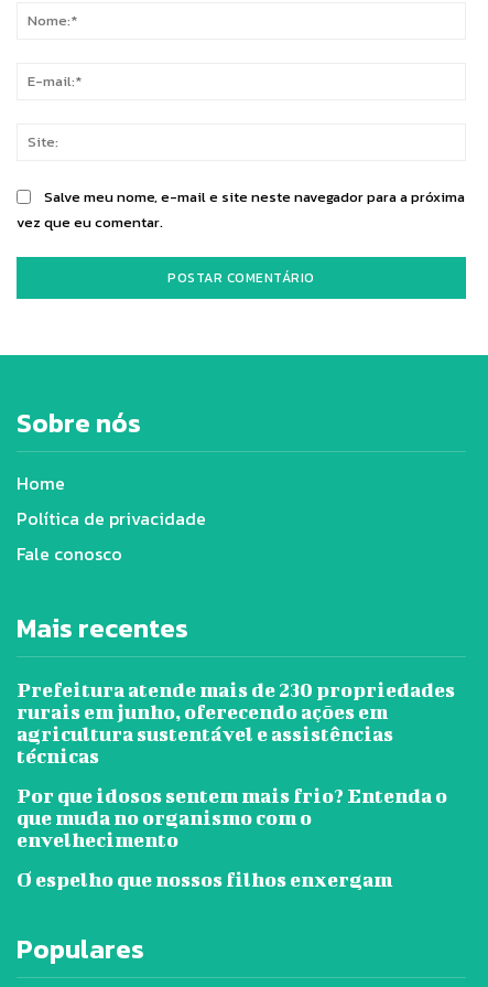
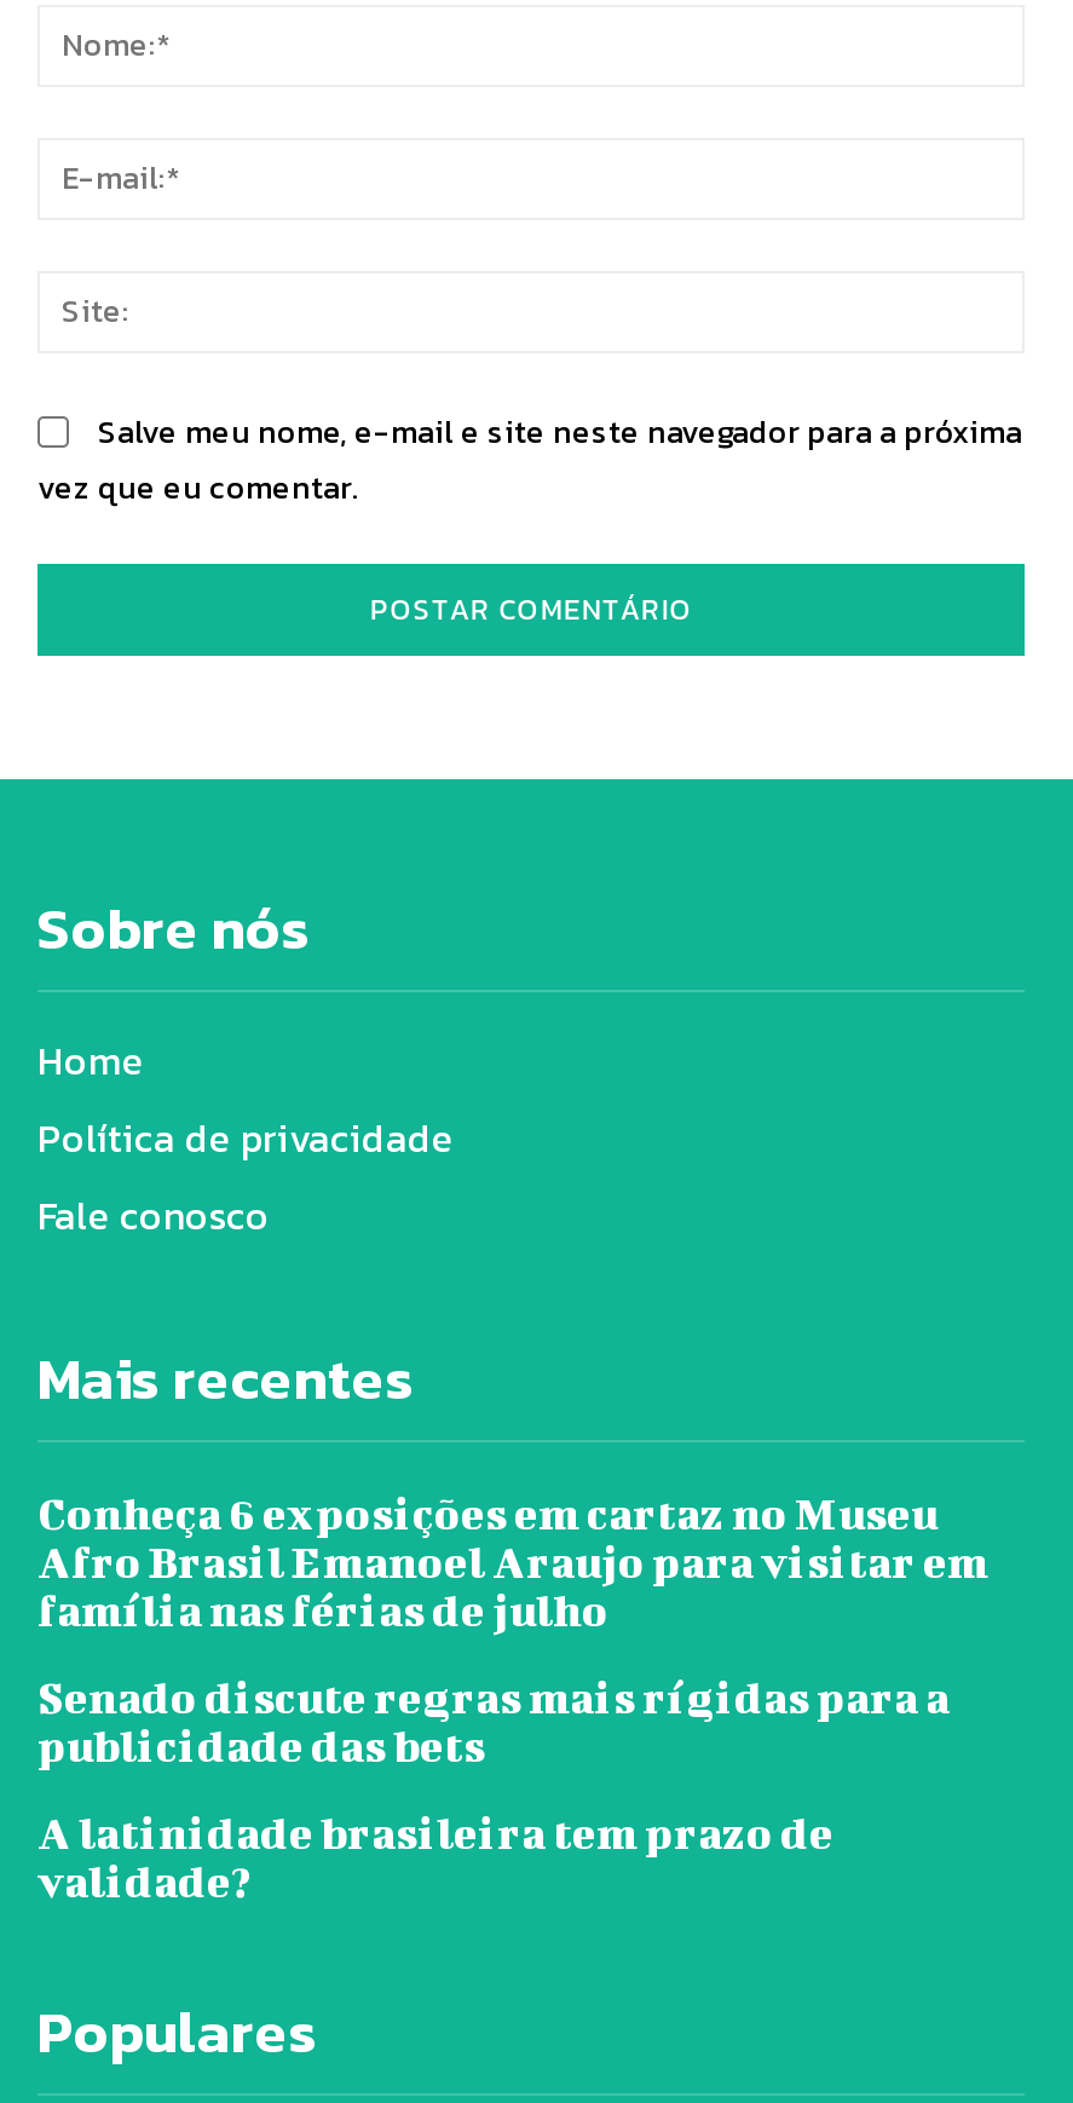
[17,678,455,767] Prefeitura atende mais de 230 propriedades | rurais em junho, oferecendo ações em | agricultura sustentável e assistências | técnicas -> [38,1488,988,1636] Conheça 6 exposições em cartaz no Museu | Afro Brasil Emanoel Araujo para visitar em | família nas férias de julho
[17,784,447,851] Por que idosos sentem mais frio? Entenda o | que muda no organismo com o | envelhecimento -> [38,1672,950,1771] Senado discute regras mais rígidas para a | publicidade das bets
[17,868,392,891] O espelho que nossos filhos enxergam -> [38,1808,833,1907] A latinidade brasileira tem prazo de | validade?

